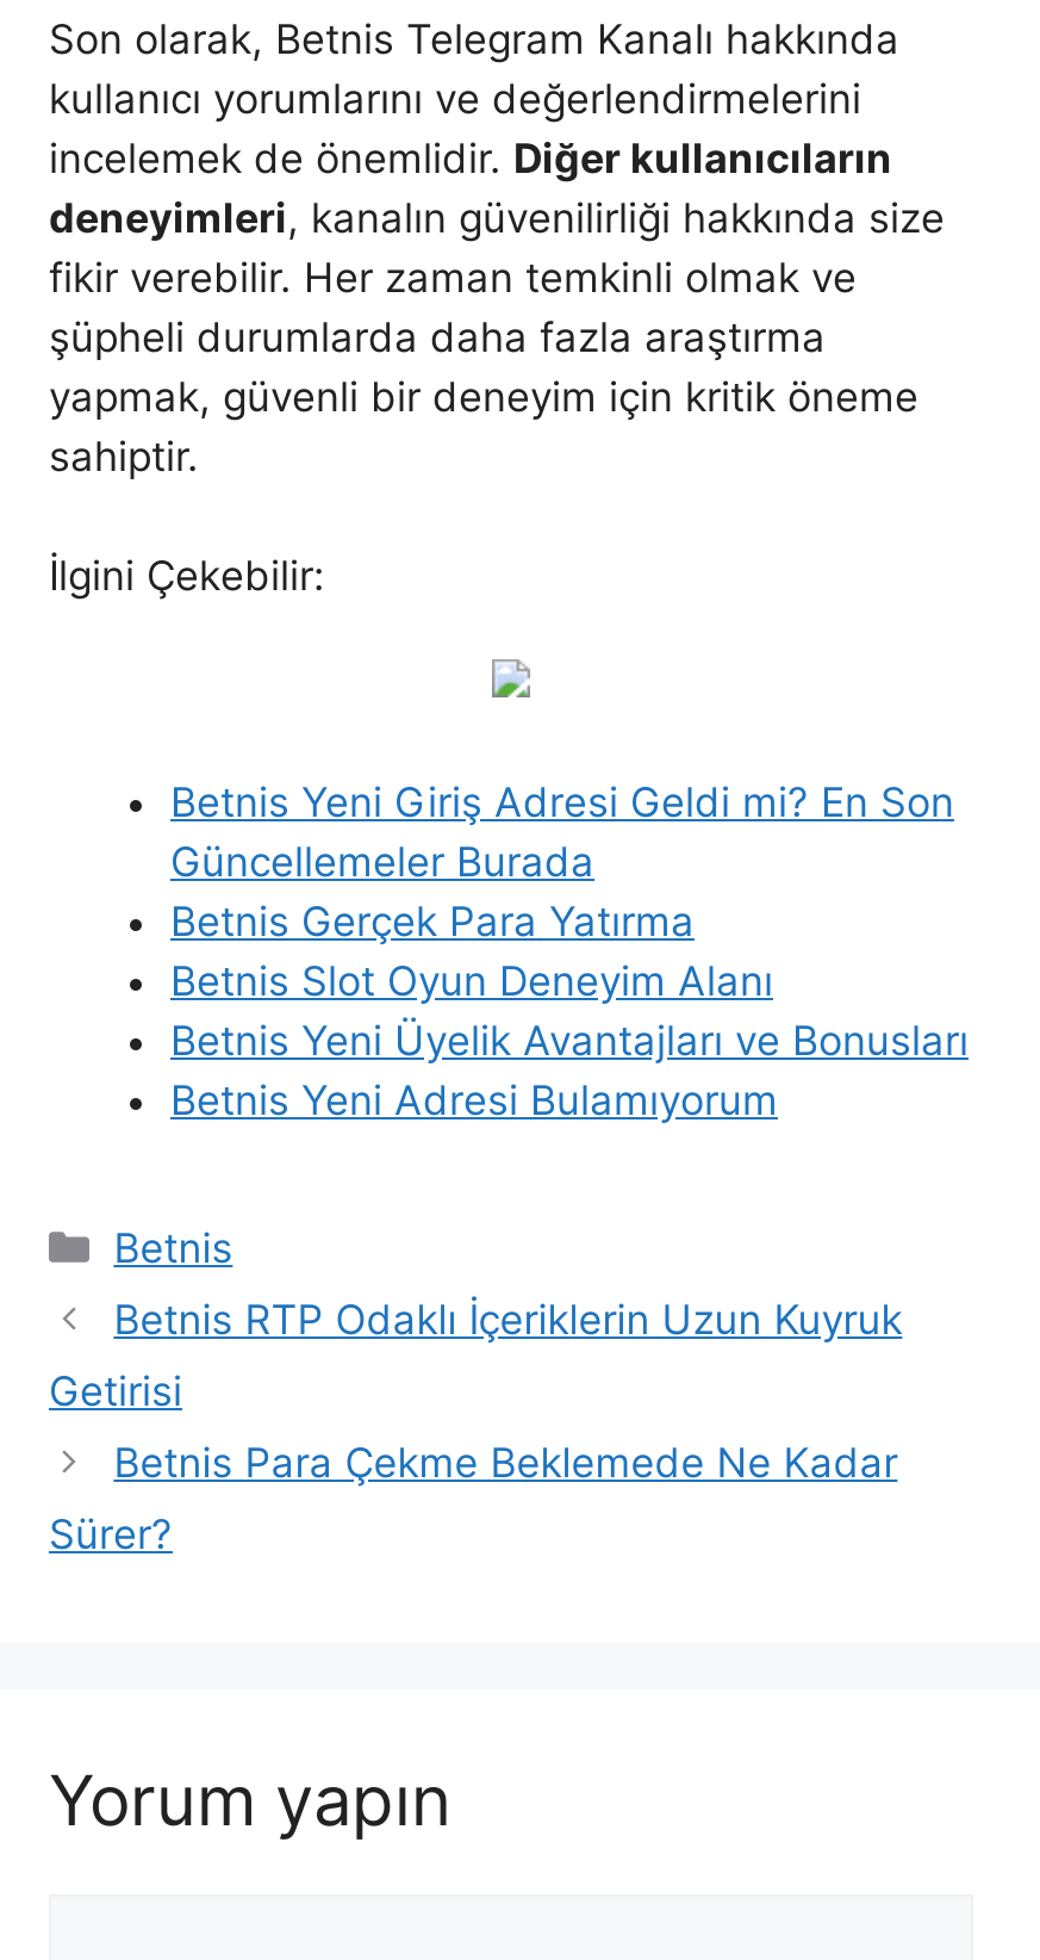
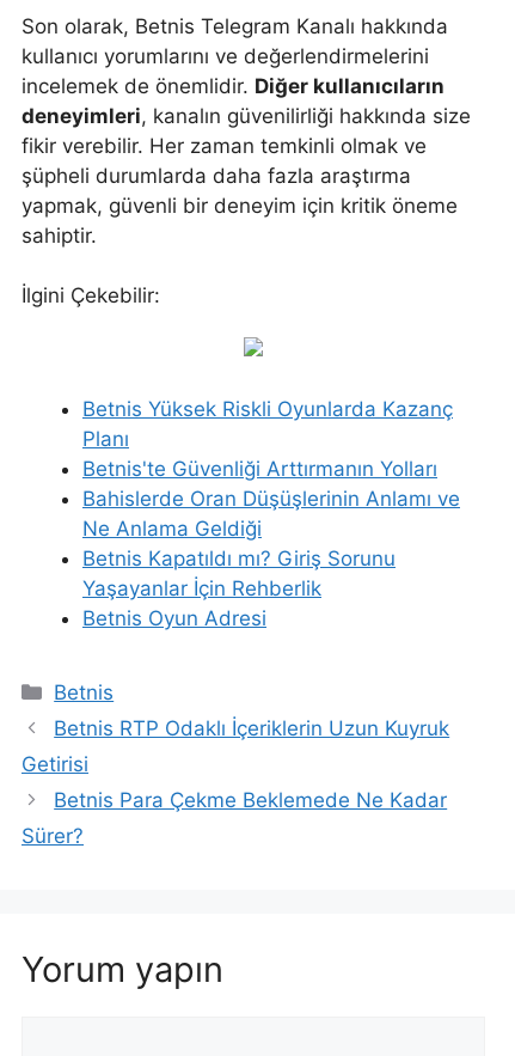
[170,779,969,1124] Betnis Yeni Giriş Adresi Geldi mi? En Son | Güncellemeler Burada | Betnis Gerçek Para Yatırma | Betnis Slot Oyun Deneyim Alanı | Betnis Yeni Üyelik Avantajları ve Bonusları | Betnis Yeni Adresi Bulamıyorum -> [82,397,460,630] Betnis Yüksek Riskli Oyunlarda Kazanç | Planı | Betnis'te Güvenliği Arttırmanın Yolları | Bahislerde Oran Düşüşlerinin Anlamı ve | Ne Anlama Geldiği | Betnis Kapatıldı mı? Giriş Sorunu | Yaşayanlar İçin Rehberlik | Betnis Oyun Adresi

